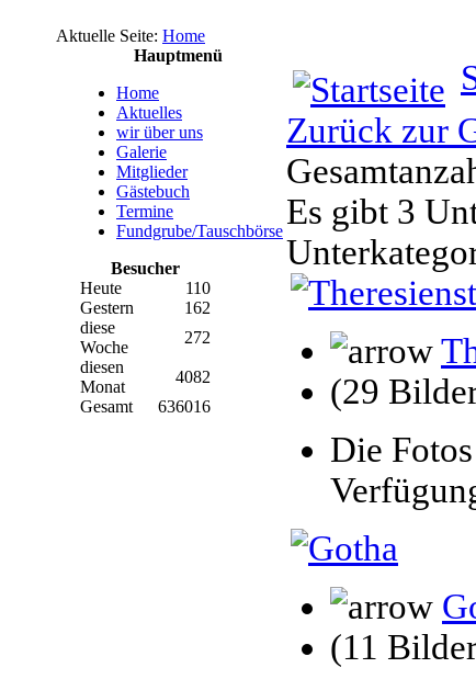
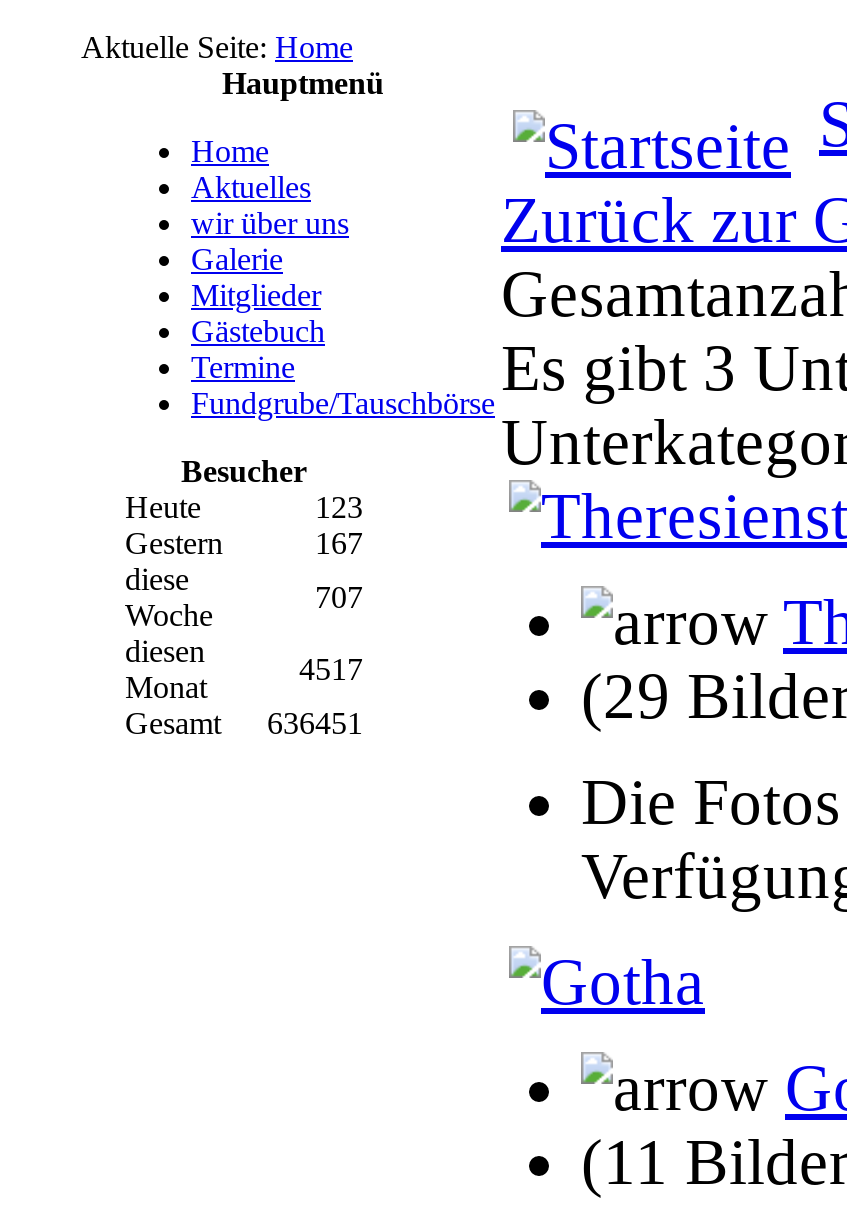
[185,279,211,297] 110 -> [315,490,363,524] 123
[184,298,211,317] 162 -> [315,526,363,560] 167
[184,328,211,347] 272 -> [315,580,363,614] 707
[175,367,211,386] 4082 -> [299,652,363,686] 4517
[80,397,211,416] Gesamt 636016 -> [125,706,363,740] Gesamt 636451

